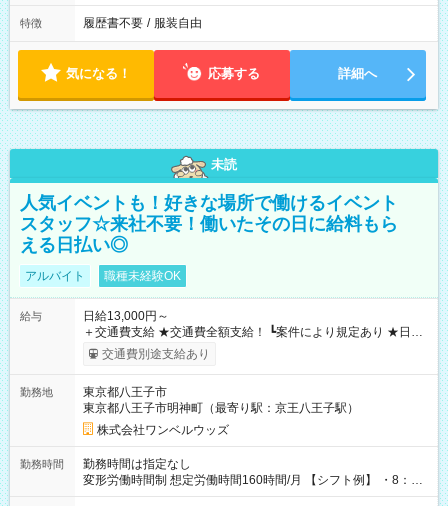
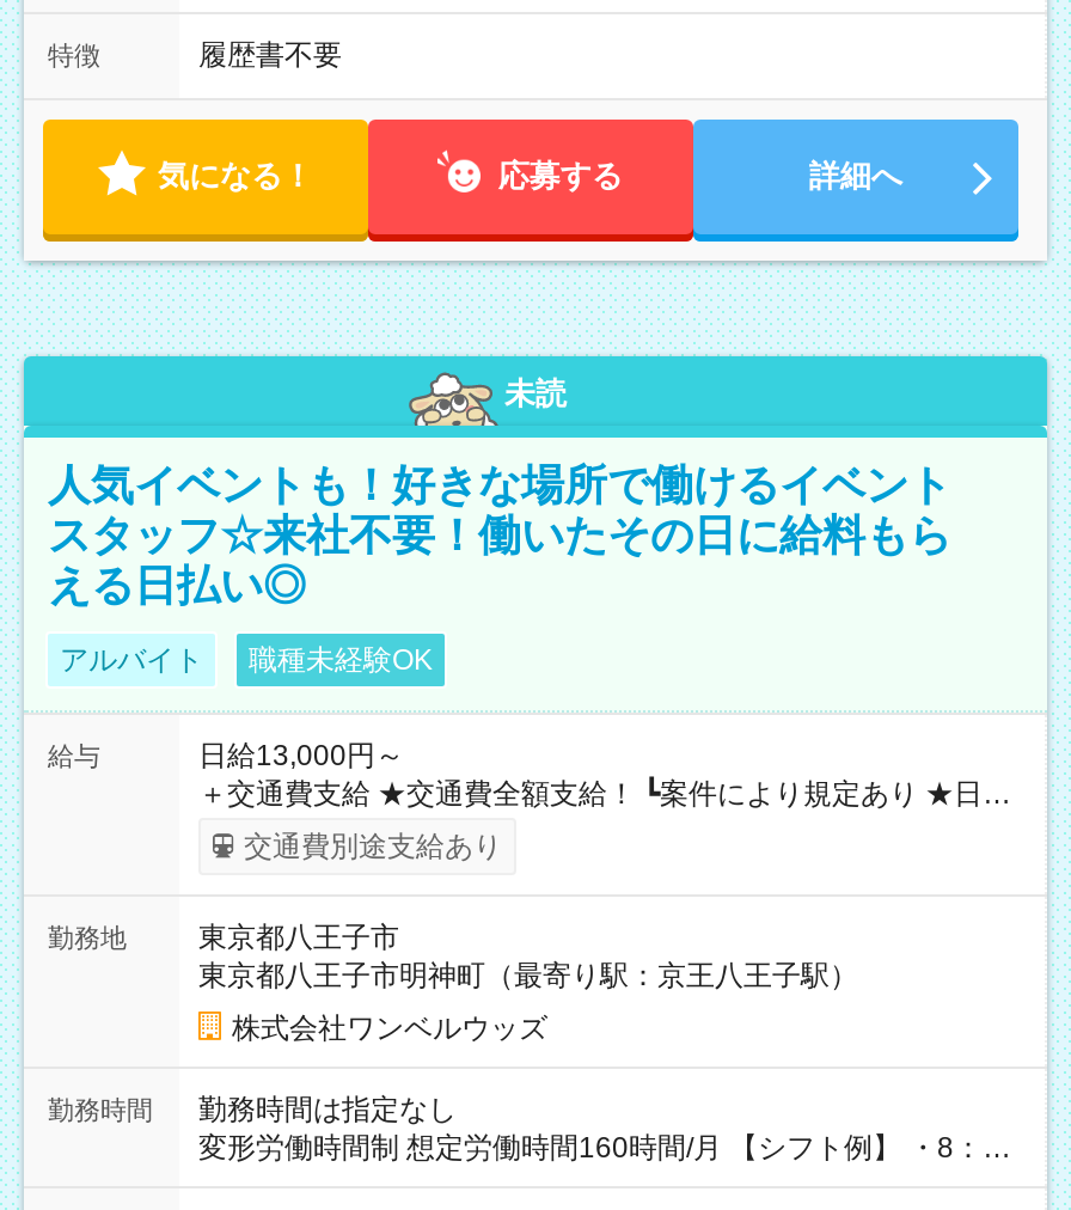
[83,16,202,30] 履歴書不要 / 服装自由 -> [198,38,342,72] 履歴書不要

